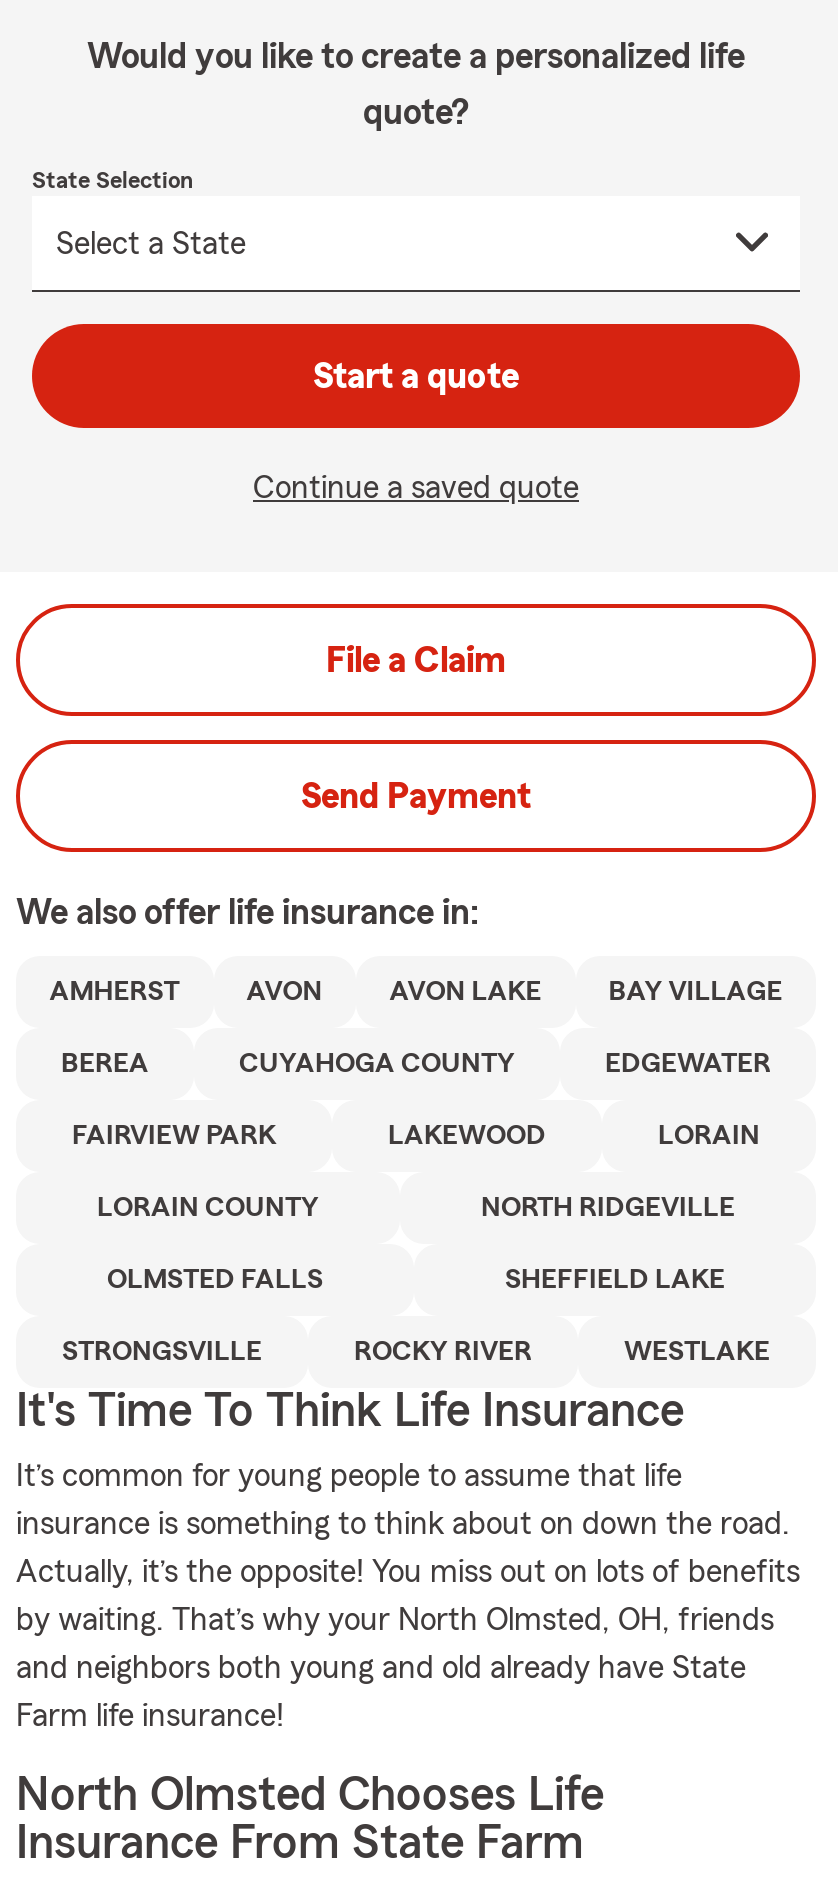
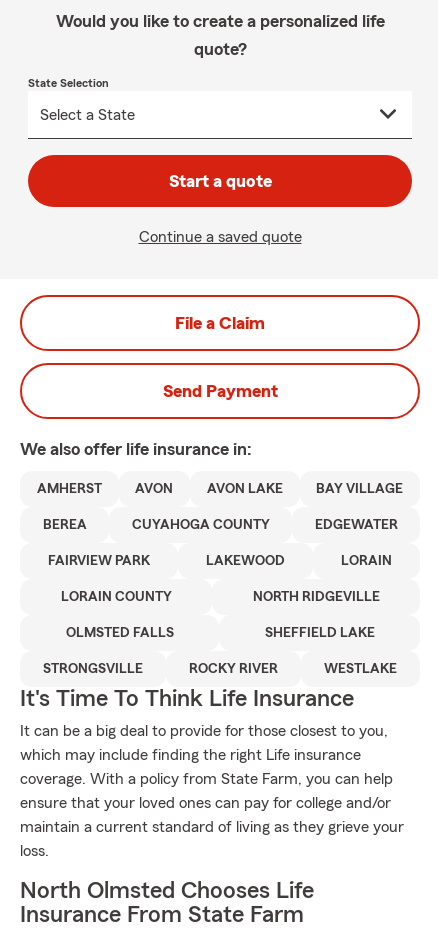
[16,1460,682,1492] It’s common for young people to assume that life -> [20,723,388,739] It can be a big deal to provide for those closest to you,
[16,1508,790,1540] insurance is something to think about on down the road. -> [20,747,361,763] which may include finding the right Life insurance
[16,1556,800,1588] Actually, it’s the opposite! You miss out on lots of benefits -> [20,771,393,787] coverage. With a policy from State Farm, you can help
[16,1604,774,1636] by waiting. That’s why your North Olmsted, OH, friends -> [20,795,391,811] ensure that your loved ones can pay for college and/or
[16,1652,746,1684] and neighbors both young and old already have State -> [20,819,404,835] maintain a current standard of living as they grieve your
[16,1700,284,1732] Farm life insurance! -> [20,843,49,859] loss.

